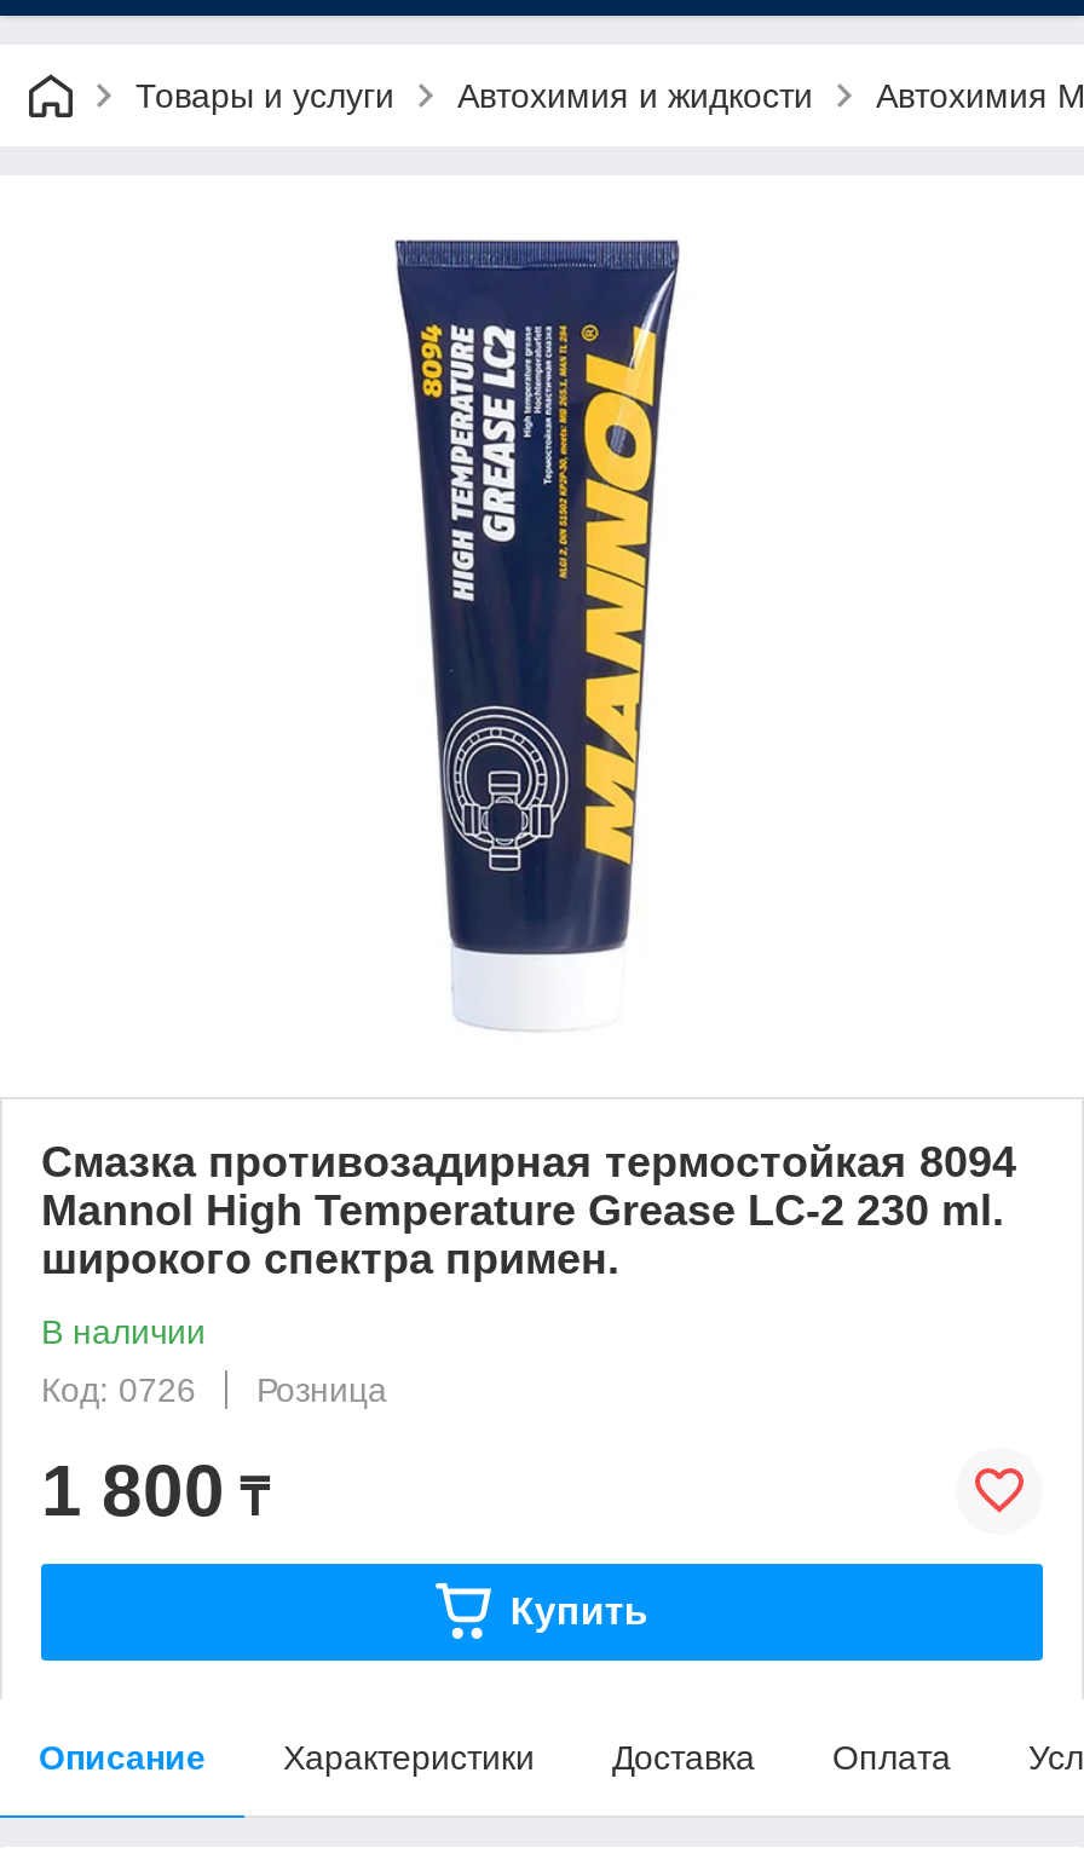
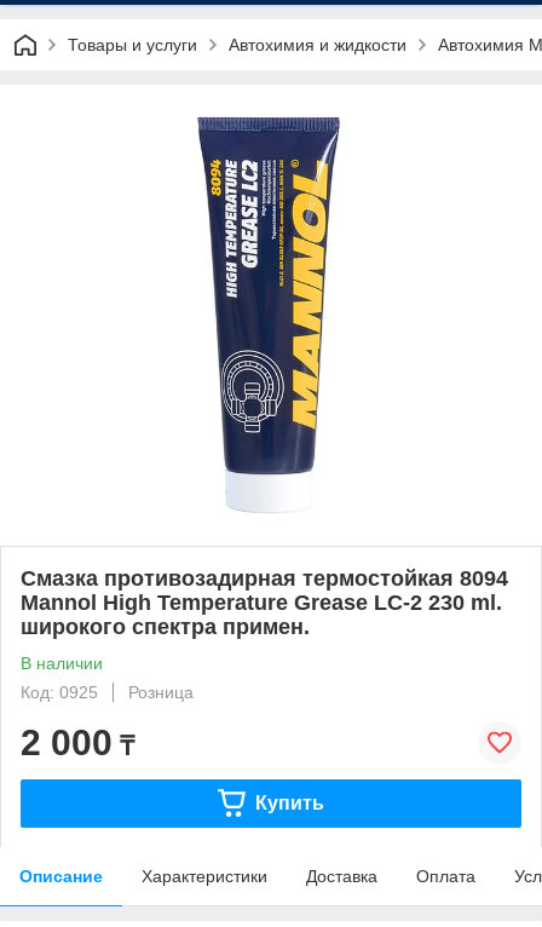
[41,1370,387,1409] Код: 0726 Розница -> [21,682,194,702] Код: 0925 Розница
[41,1450,269,1529] 1 800 ₸ -> [21,722,134,762] 2 000 ₸

